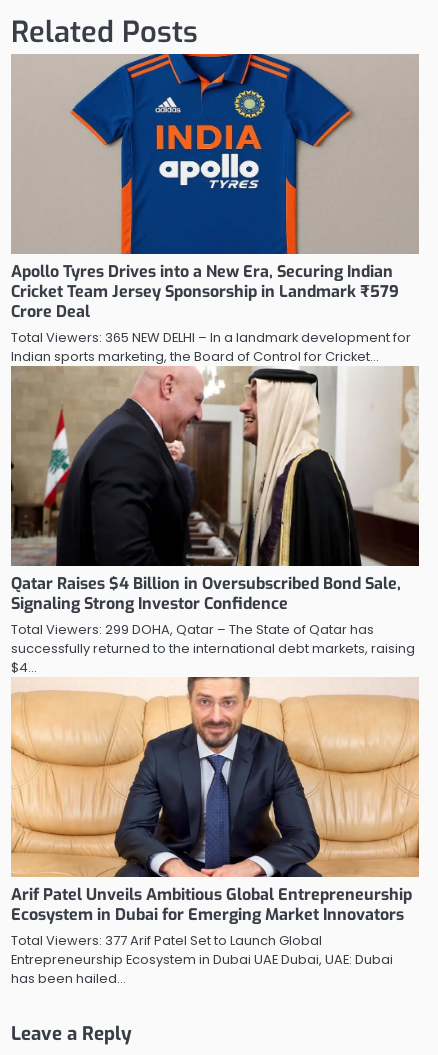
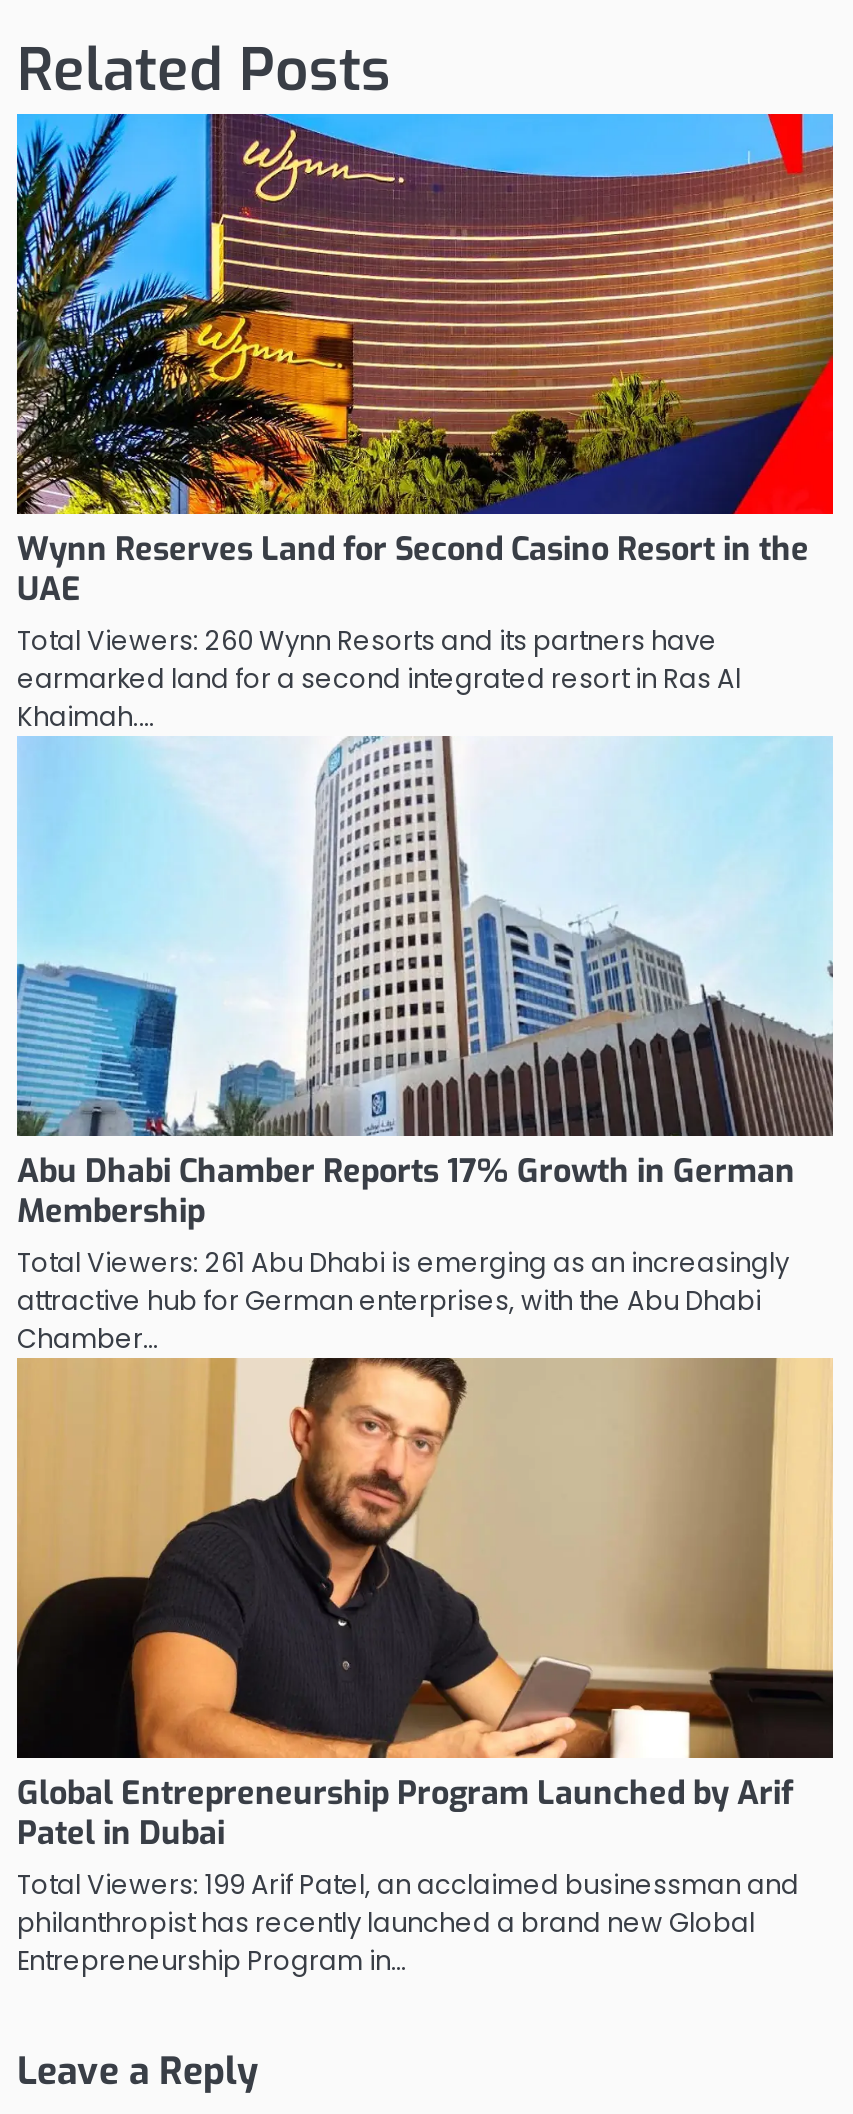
[11,53,419,366] [image] | Apollo Tyres Drives into a New Era, Securing Indian | Cricket Team Jersey Sponsorship in Landmark ₹579 | Crore Deal | Total Viewers: 365 NEW DELHI – In a landmark development for | Indian sports marketing, the Board of Control for Cricket… -> [15,112,835,737] [image] | Wynn Reserves Land for Second Casino Resort in the | UAE | Total Viewers: 260 Wynn Resorts and its partners have | earmarked land for a second integrated resort in Ras Al | Khaimah.…
[10,365,420,677] [image] | Qatar Raises $4 Billion in Oversubscribed Bond Sale, | Signaling Strong Investor Confidence | Total Viewers: 299 DOHA, Qatar – The State of Qatar has | successfully returned to the international debt markets, raising | $4… -> [15,736,833,1359] [image] | Abu Dhabi Chamber Reports 17% Growth in German | Membership | Total Viewers: 261 Abu Dhabi is emerging as an increasingly | attractive hub for German enterprises, with the Abu Dhabi | Chamber…
[10,676,420,988] [image] | Arif Patel Unveils Ambitious Global Entrepreneurship | Ecosystem in Dubai for Emerging Market Innovators | Total Viewers: 377 Arif Patel Set to Launch Global | Entrepreneurship Ecosystem in Dubai UAE Dubai, UAE: Dubai | has been hailed… -> [15,1356,835,1981] [image] | Global Entrepreneurship Program Launched by Arif | Patel in Dubai | Total Viewers: 199 Arif Patel, an acclaimed businessman and | philanthropist has recently launched a brand new Global | Entrepreneurship Program in…

